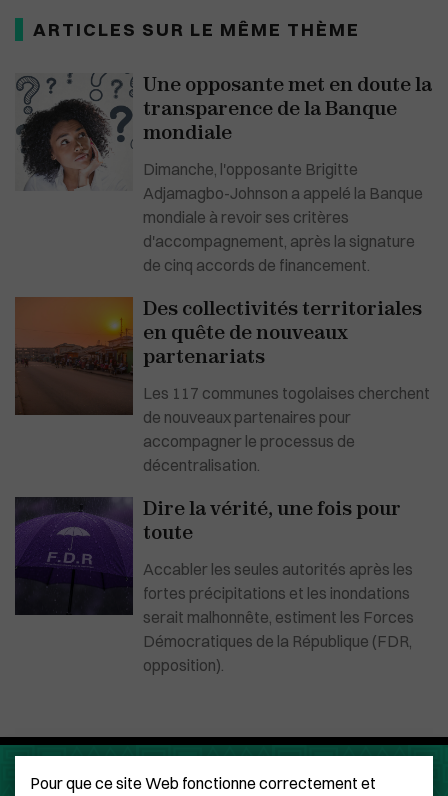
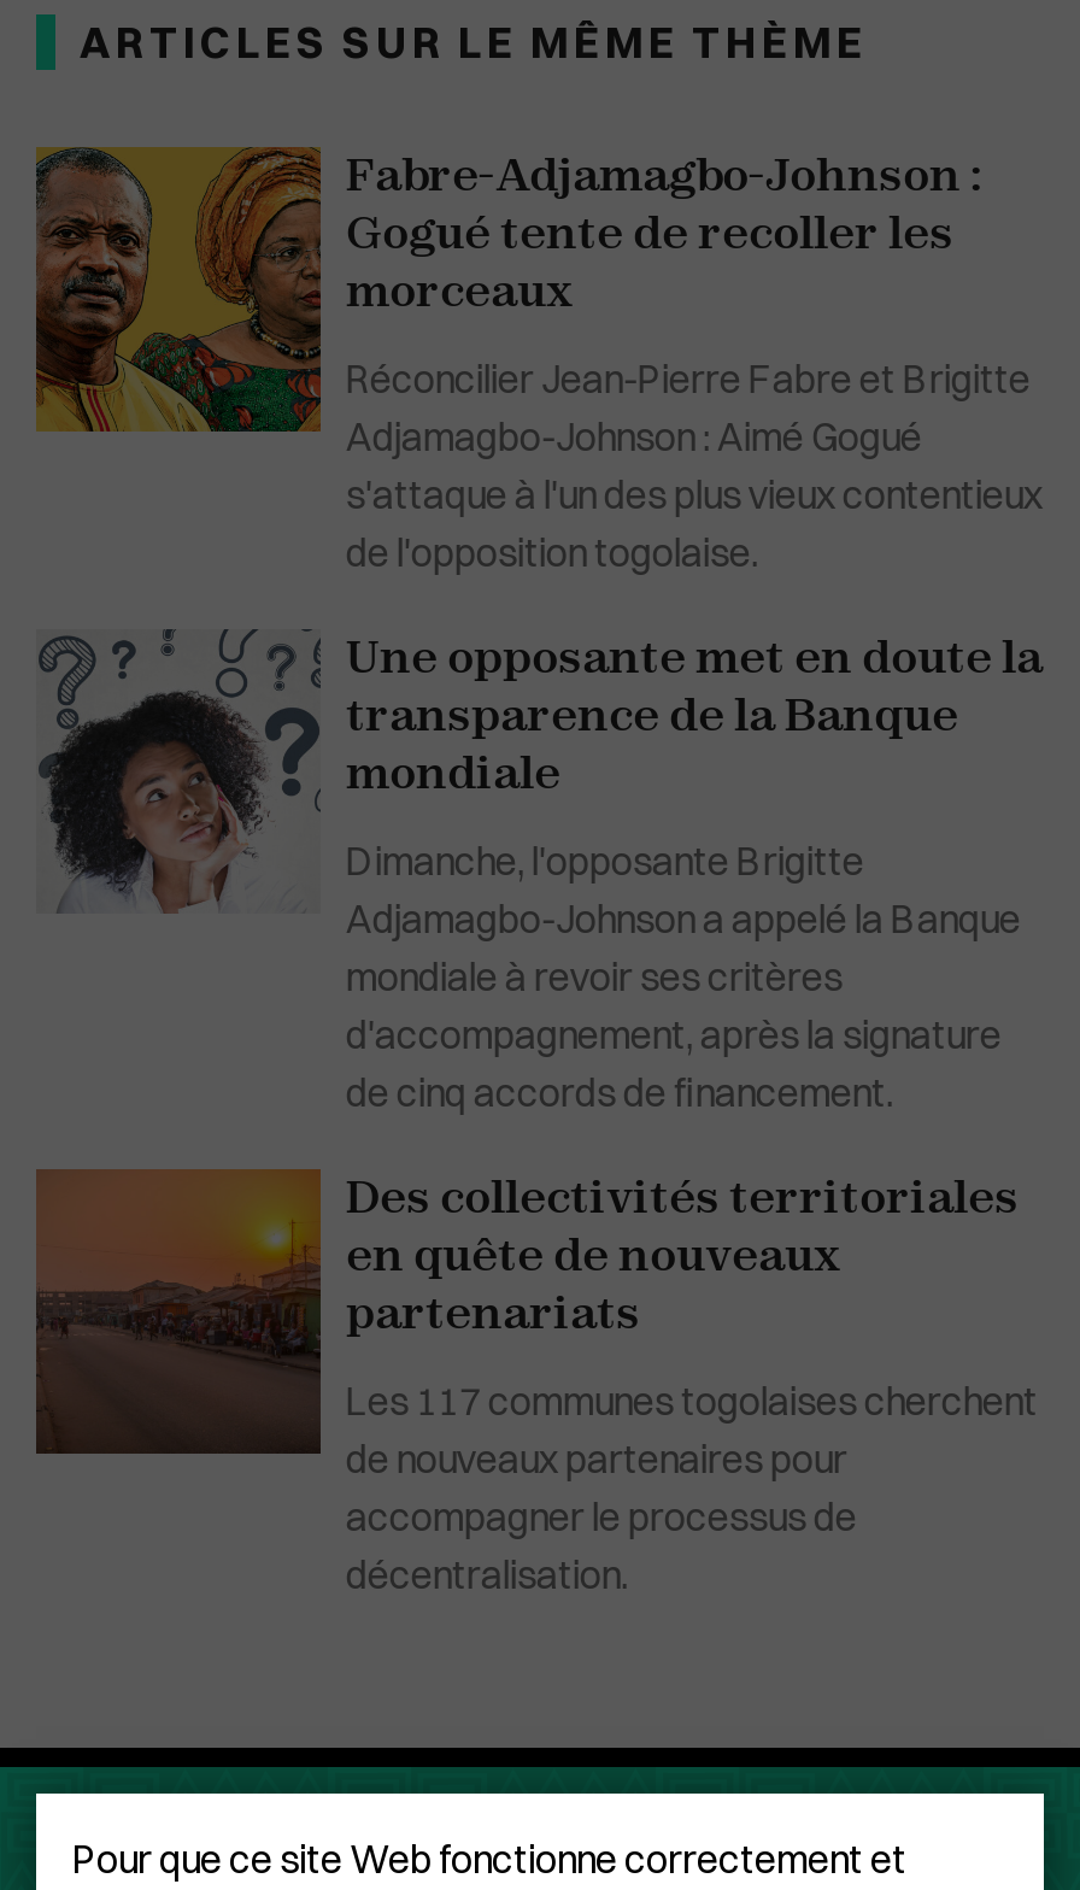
none -> [36,146,1042,575] [image] | Fabre-Adjamagbo-Johnson : | Gogué tente de recoller les | morceaux | Réconcilier Jean-Pierre Fabre et Brigitte | Adjamagbo-Johnson : Aimé Gogué | s'attaque à l'un des plus vieux contentieux | de l'opposition togolaise.
moved [17,73,432,475] -> [41,628,1042,1597]: [image] | Une opposante met en doute la | transparence de la Banque | ... | accompagner le processus de | décentralisation.
[15,497,414,675] [image] | Dire la vérité, une fois pour | toute | Accabler les seules autorités après les | fortes précipitations et les inondations | serait malhonnête, estiment les Forces | Démocratiques de la République (FDR, | opposition). -> none

